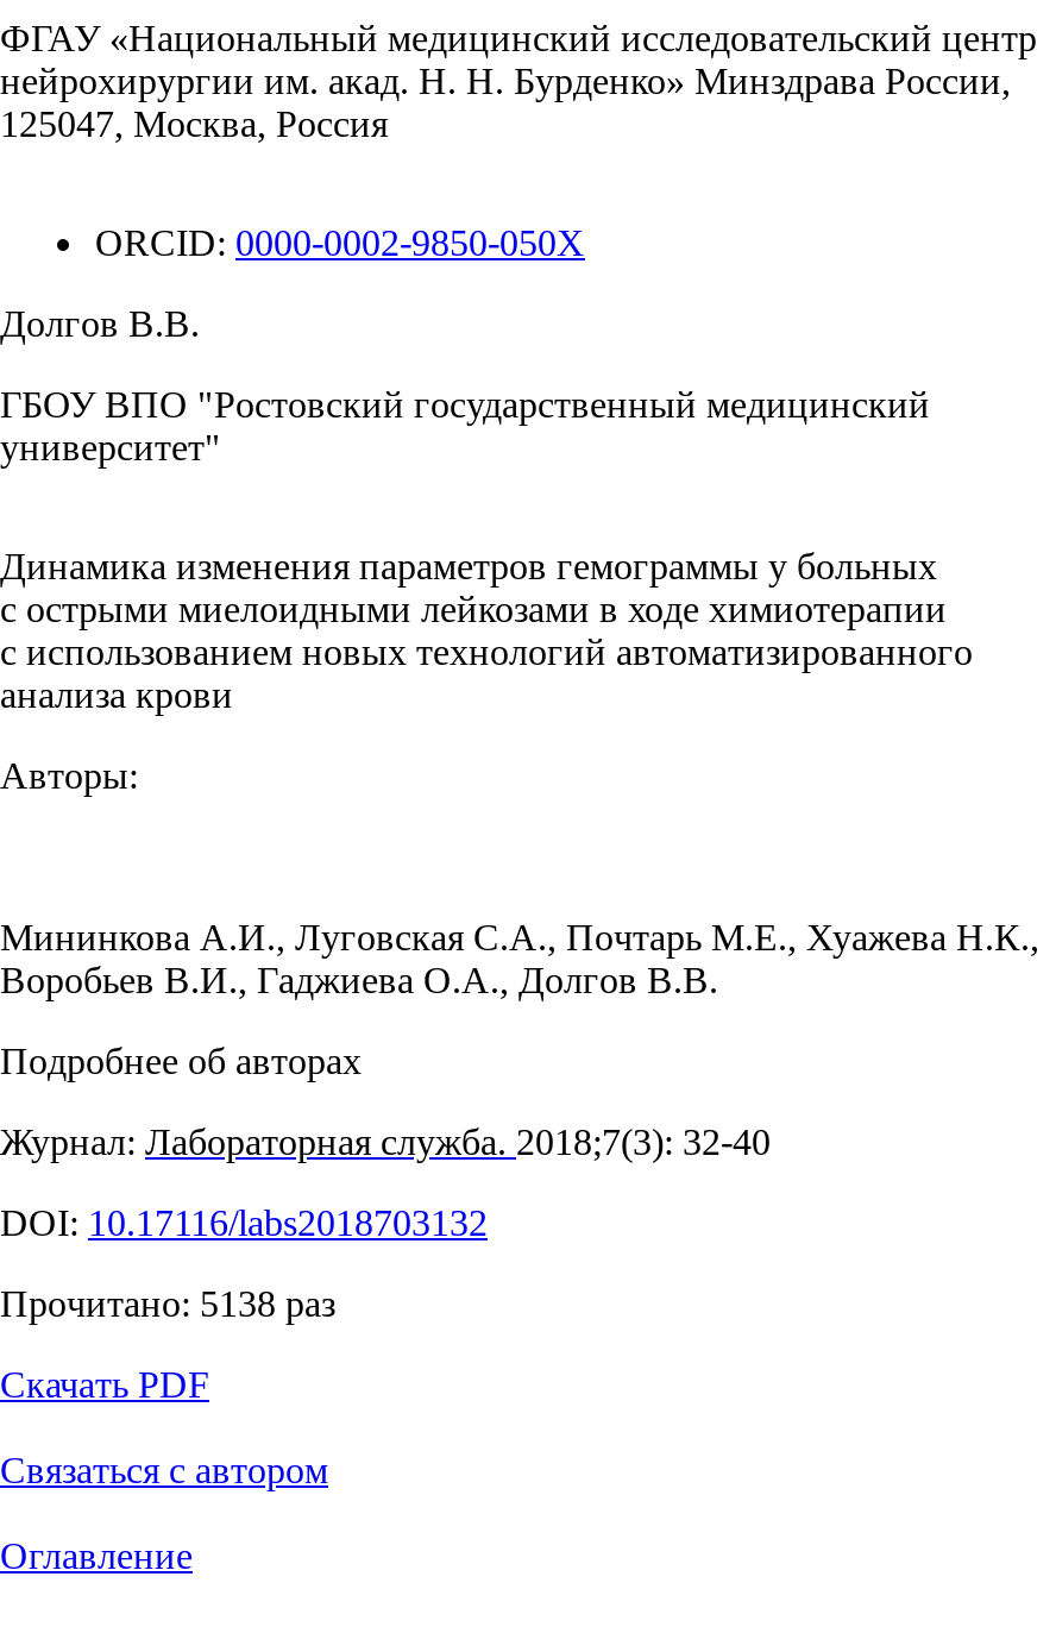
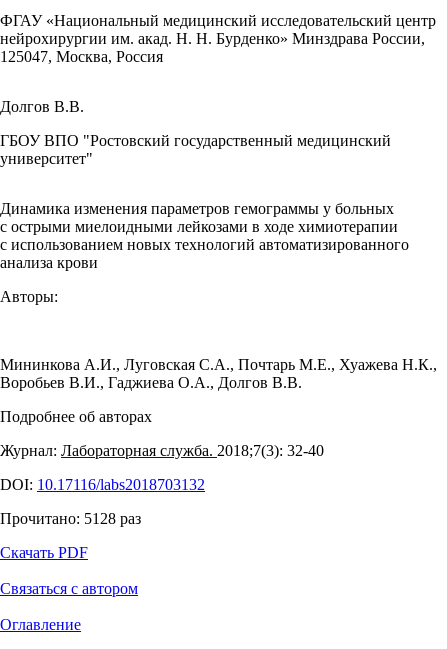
[95,222,585,263] ORCID: 0000-0002-9850-050X -> none
[0,1283,335,1324] Прочитано: 5138 раз -> [0,510,141,527] Прочитано: 5128 раз

